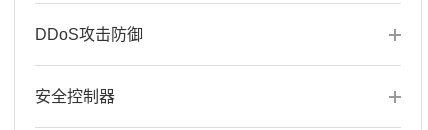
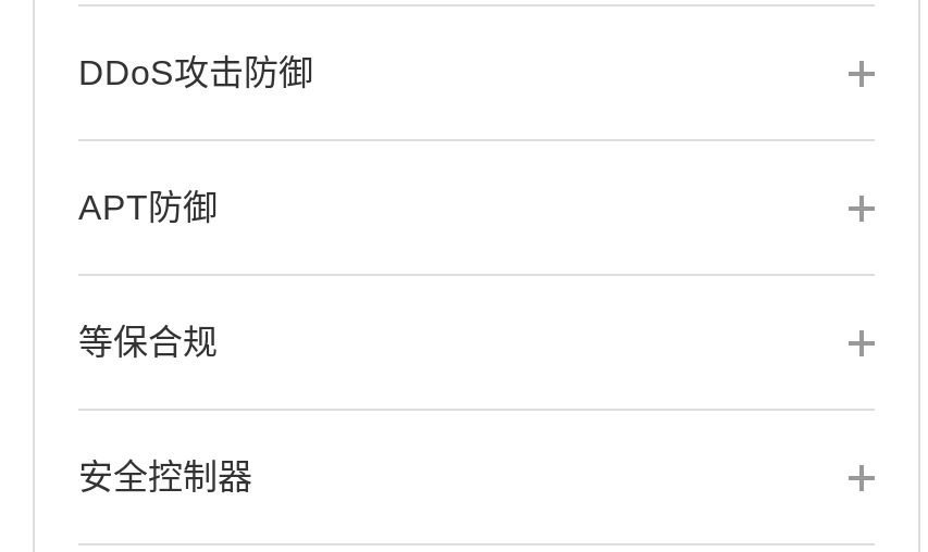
none -> [78,189,218,226] APT防御
none -> [78,324,218,361] 等保合规

